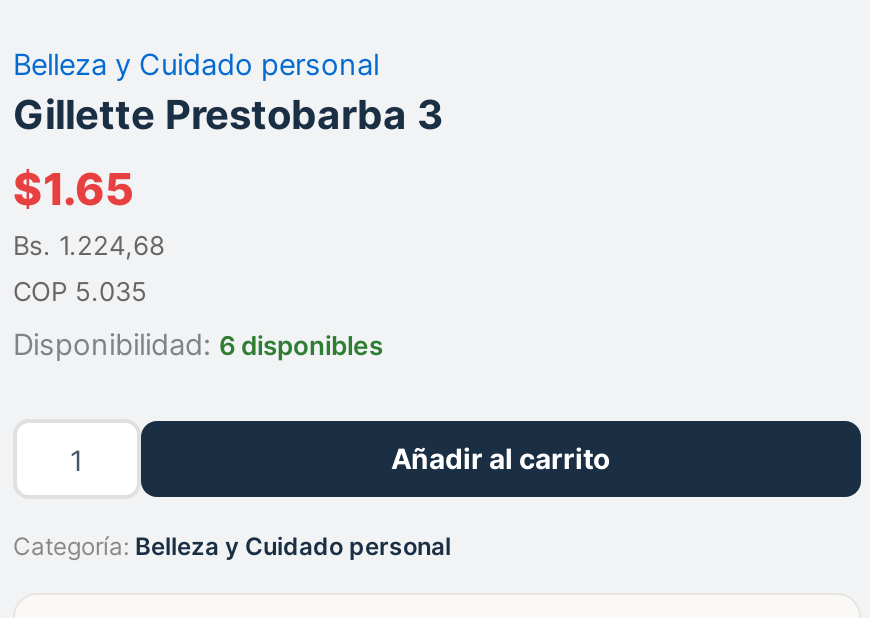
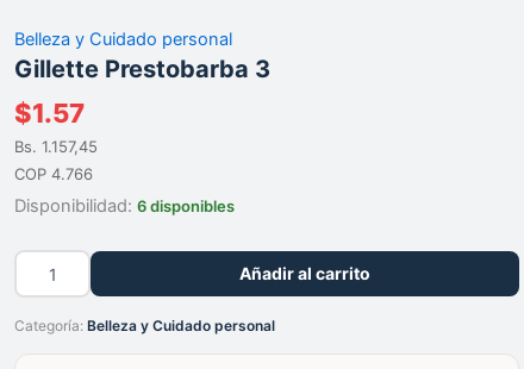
[13,162,133,214] $1.65 -> [14,97,85,128] $1.57
[13,228,165,260] Bs. 1.224,68 -> [14,137,98,156] Bs. 1.157,45
[13,274,147,306] COP 5.035 -> [14,164,93,183] COP 4.766

